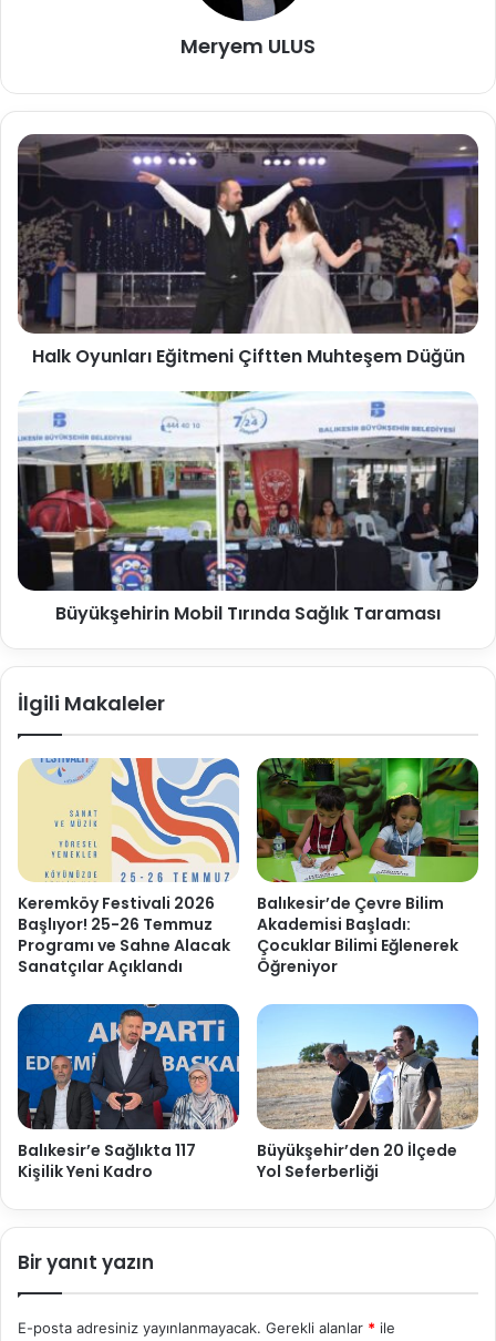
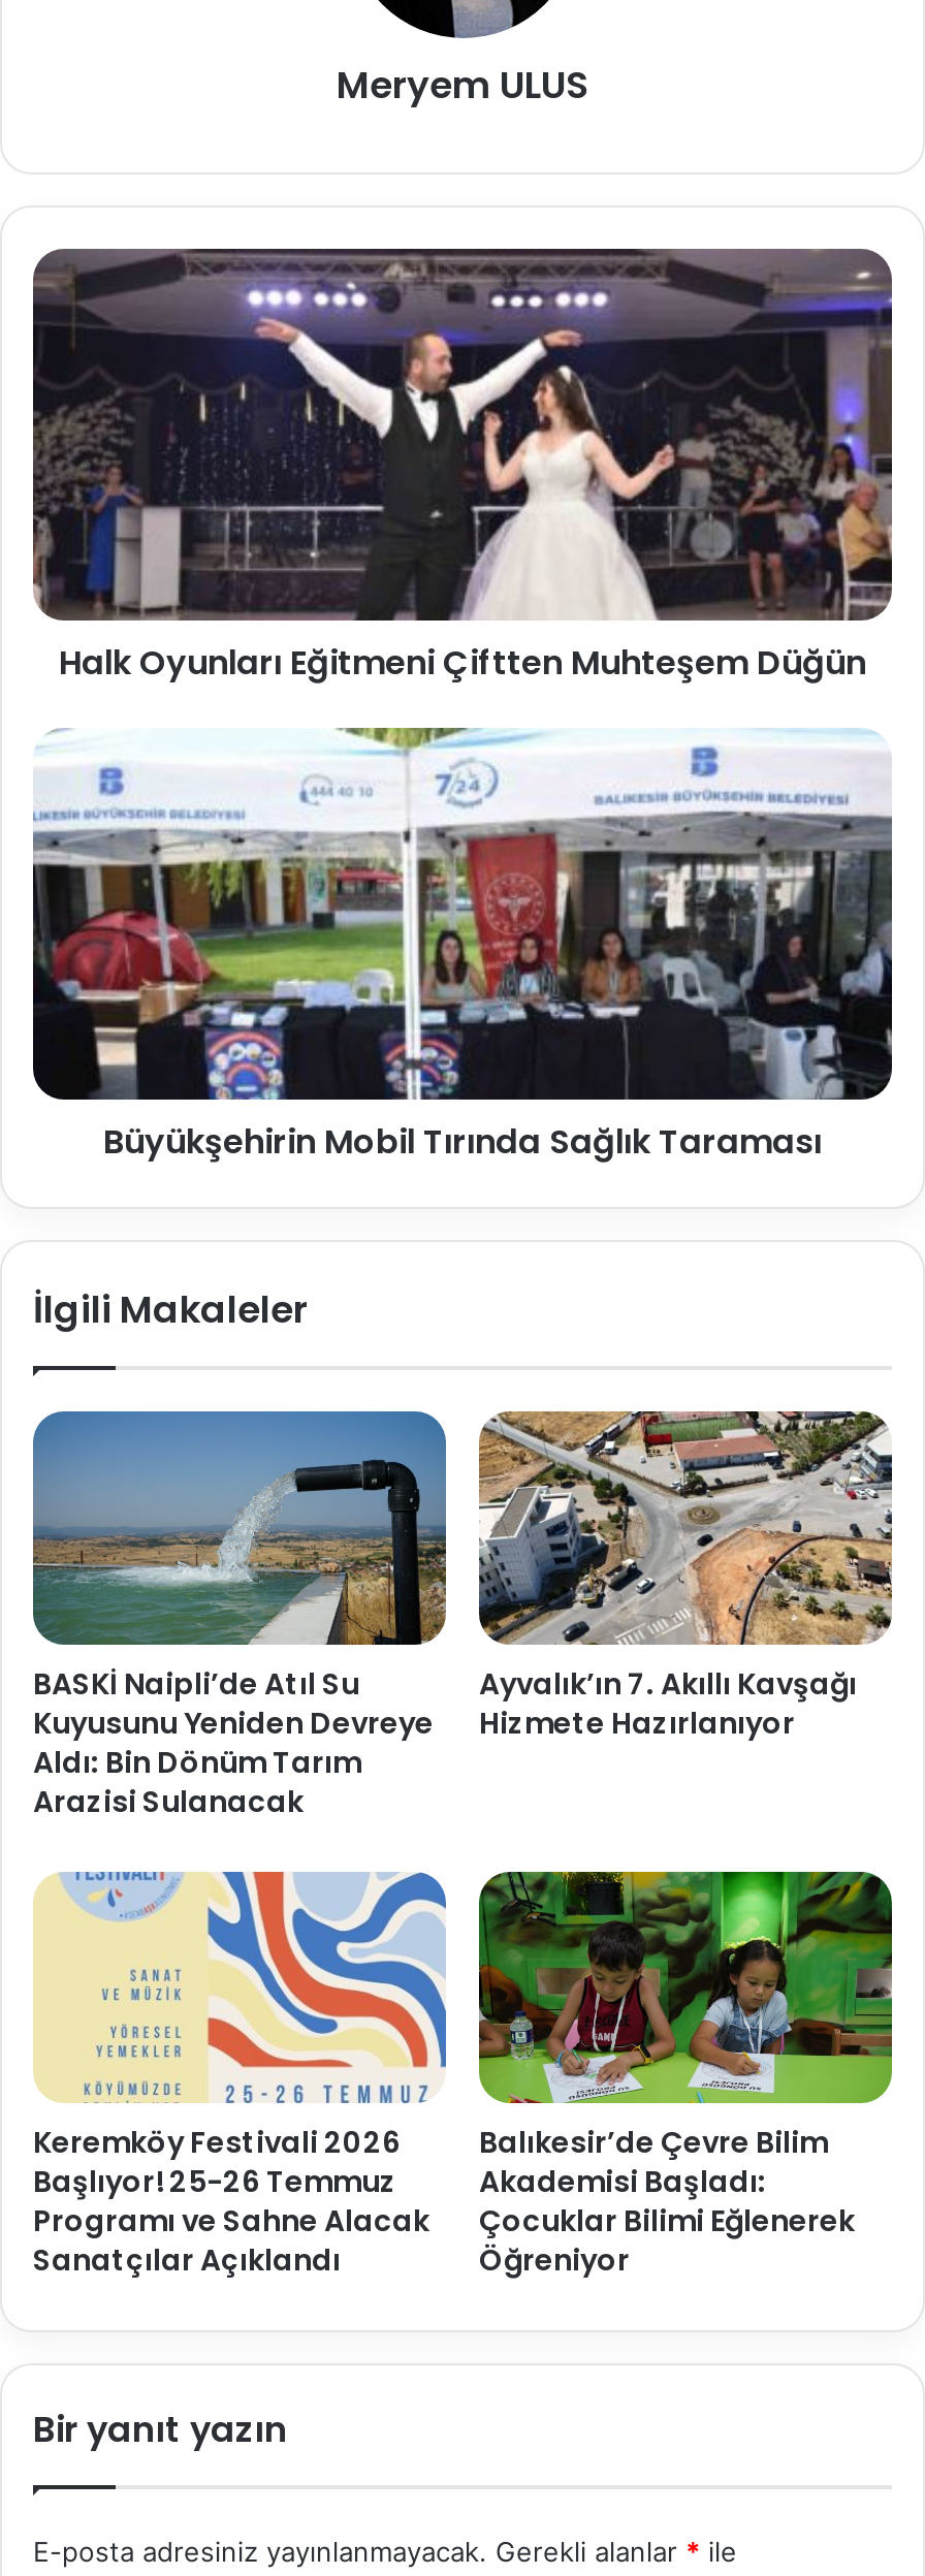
none -> [31,1410,448,1821] [image] | BASKİ Naipli’de Atıl Su | Kuyusunu Yeniden Devreye | Aldı: Bin Dönüm Tarım | Arazisi Sulanacak
none -> [477,1410,894,1744] [image] | Ayvalık’ın 7. Akıllı Kavşağı | Hizmete Hazırlanıyor
moved [18,757,458,978] -> [33,1869,855,2282]: [image] | Keremköy Festivali 2026 | Başlıyor! 25-26 Temmuz | ... | Çocuklar Bilimi Eğlenerek | Öğreniyor
[17,1003,240,1183] [image] | Balıkesir’e Sağlıkta 117 | Kişilik Yeni Kadro -> none
[256,1004,479,1183] [image] | Büyükşehir’den 20 İlçede | Yol Seferberliği -> none

